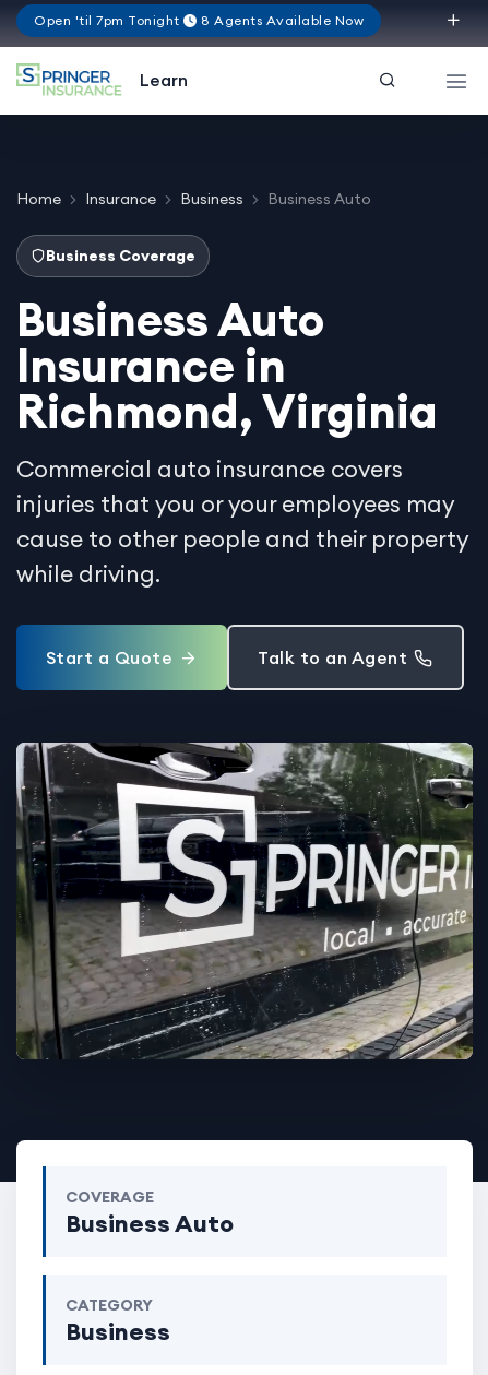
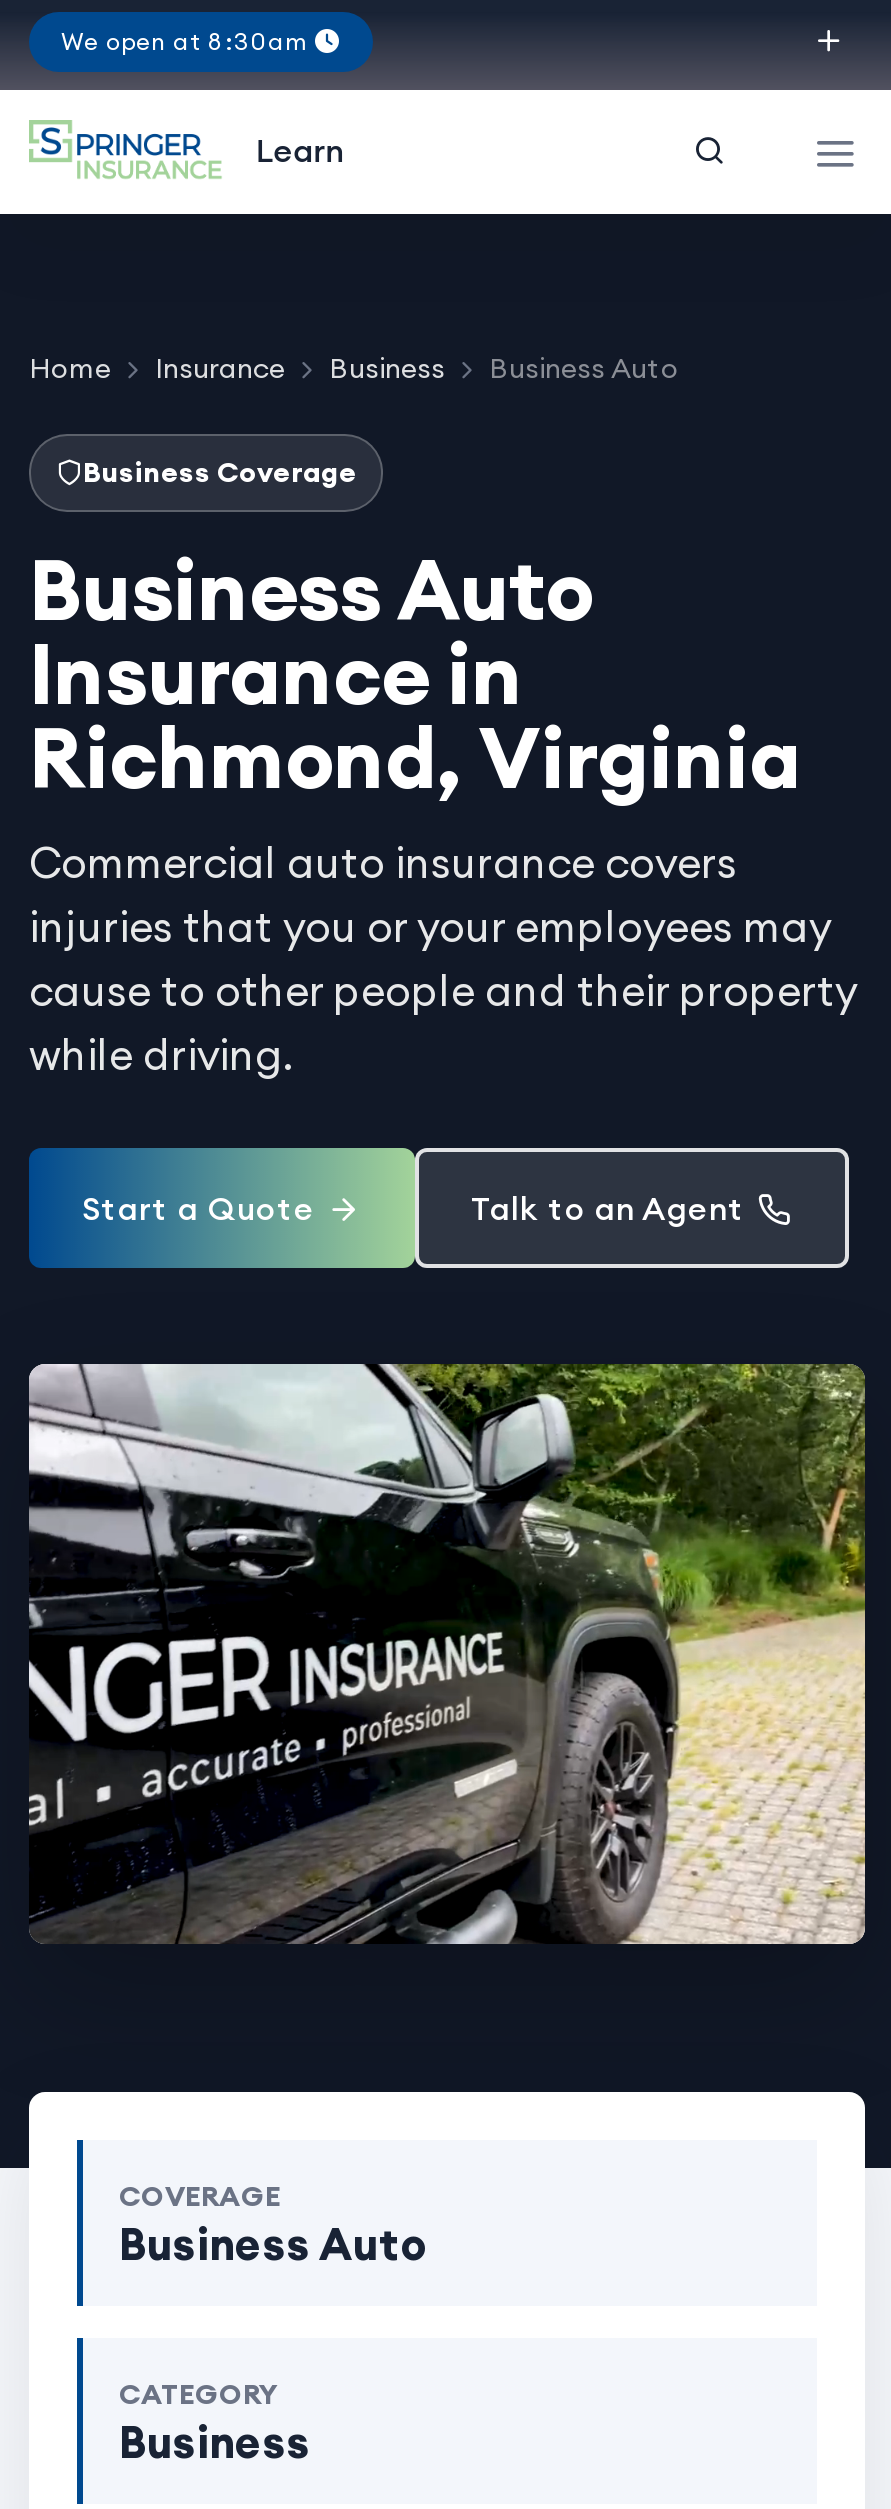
[34,12,364,28] Open 'til 7pm Tonight | 8 Agents Available Now -> [61,26,315,56] We open at 8:30am
[16,742,474,1060] [image] -> [27,1362,867,1946] [image]

